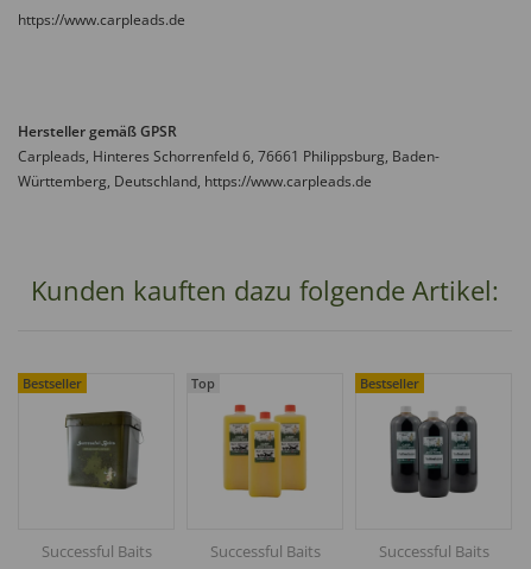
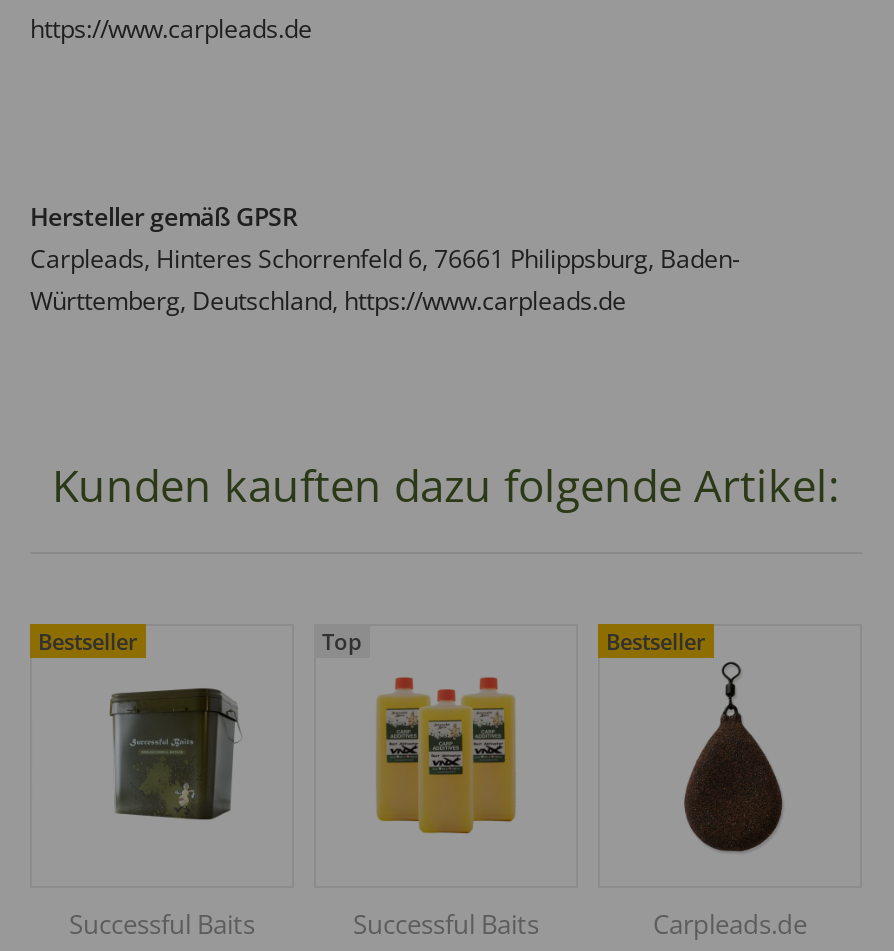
[378,396,489,562] [image] | Successful Baits -> [653,660,807,942] [image] | Carpleads.de

